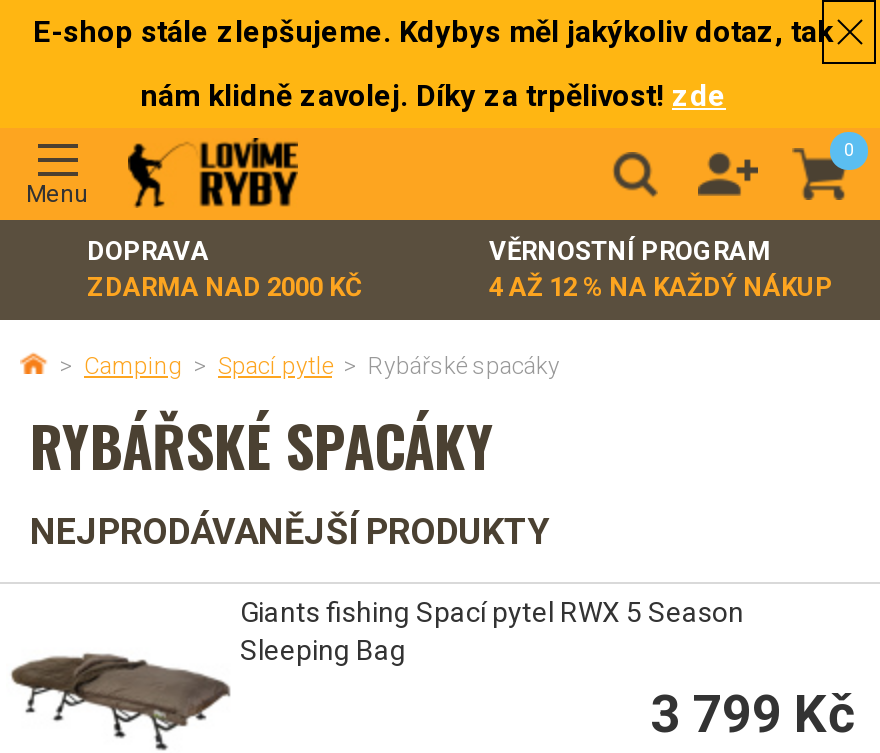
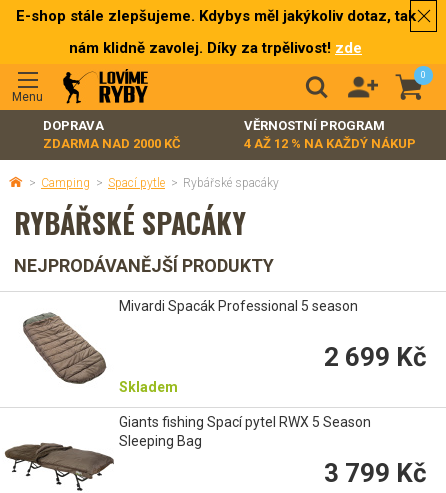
none -> [22,298,427,395] [image] | Mivardi Spacák Professional 5 season | 2 699 Kč | Skladem

